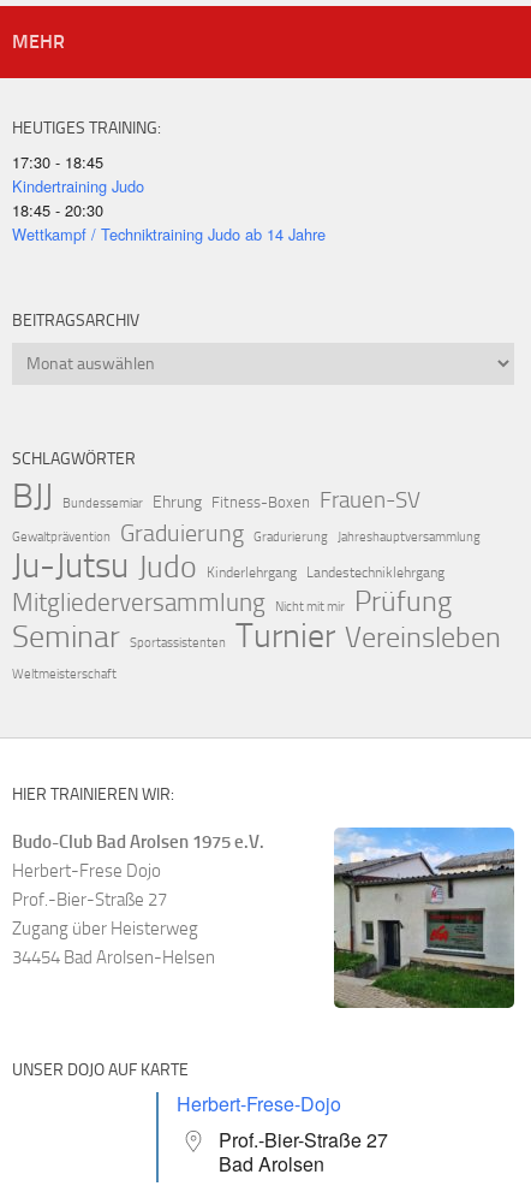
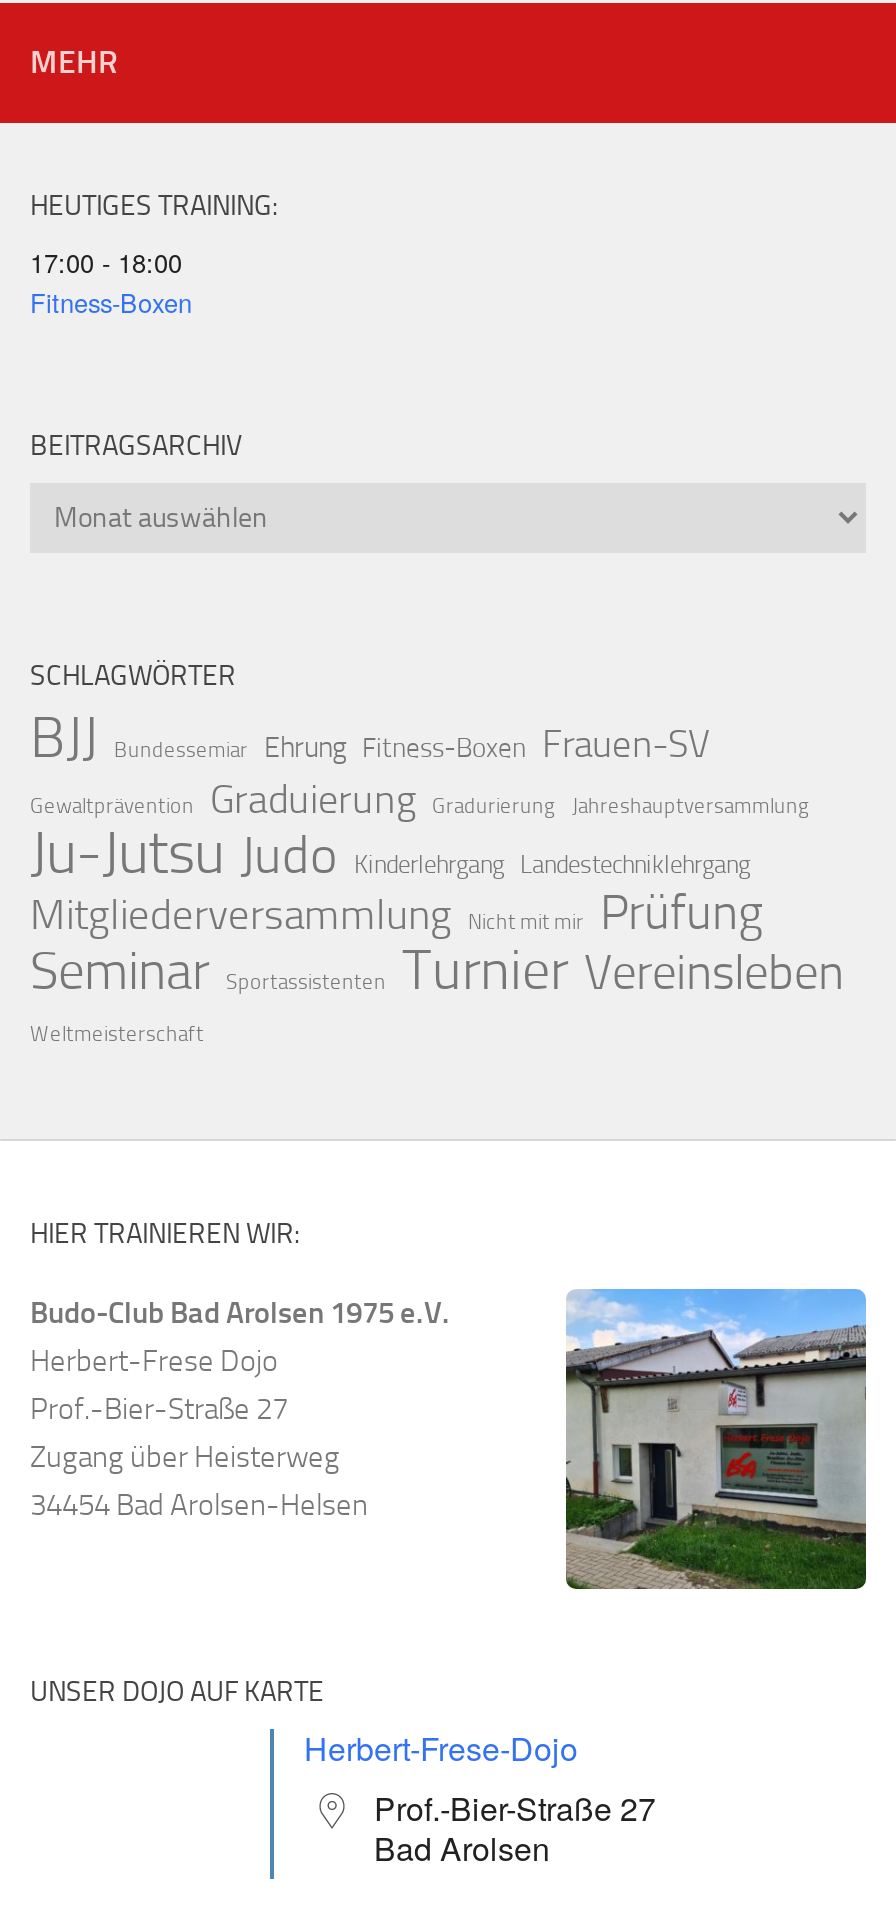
[12,151,326,246] 17:30 - 18:45 | Kindertraining Judo | 18:45 - 20:30 | Wettkampf / Techniktraining Judo ab 14 Jahre -> [30,243,192,321] 17:00 - 18:00 | Fitness-Boxen

